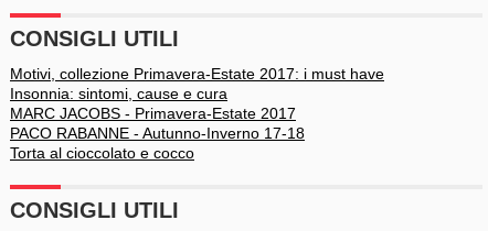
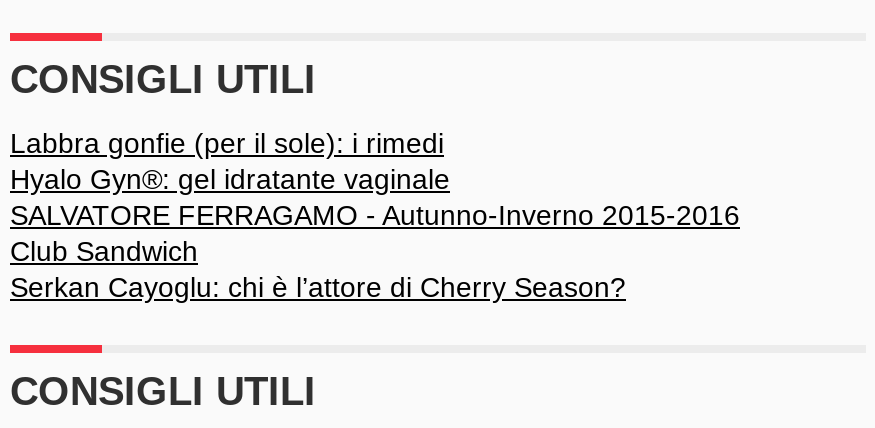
[10,65,384,162] Motivi, collezione Primavera-Estate 2017: i must have | Insonnia: sintomi, cause e cura | MARC JACOBS - Primavera-Estate 2017 | PACO RABANNE - Autunno-Inverno 17-18 | Torta al cioccolato e cocco -> [10,127,740,303] Labbra gonfie (per il sole): i rimedi | Hyalo Gyn®: gel idratante vaginale | SALVATORE FERRAGAMO - Autunno-Inverno 2015-2016 | Club Sandwich | Serkan Cayoglu: chi è l’attore di Cherry Season?

